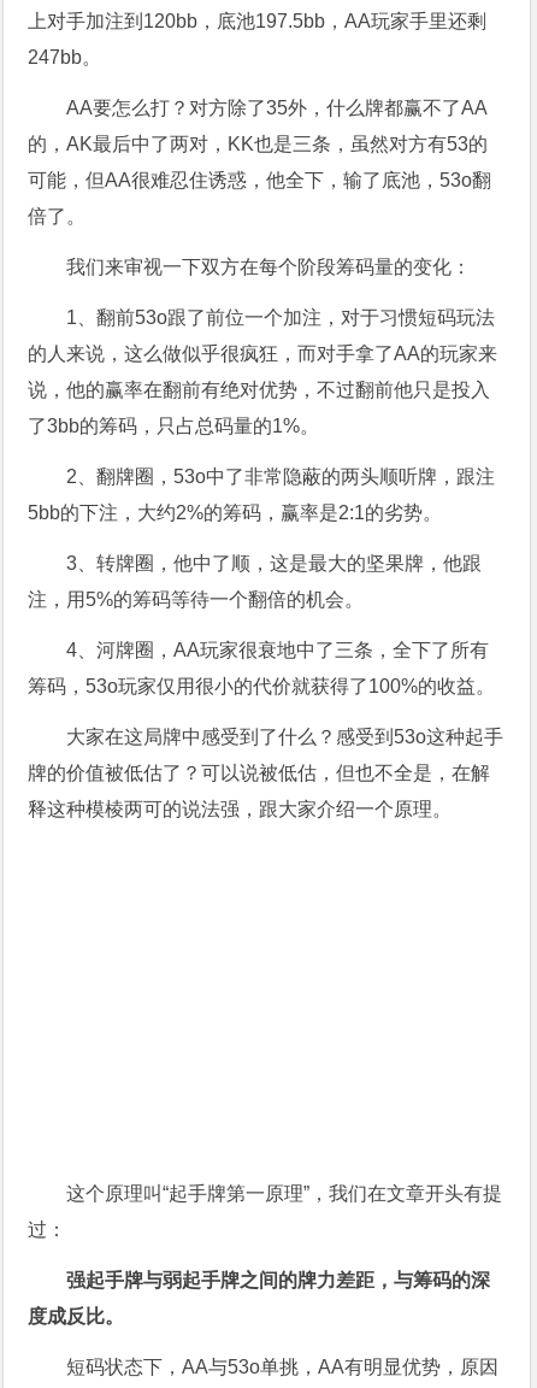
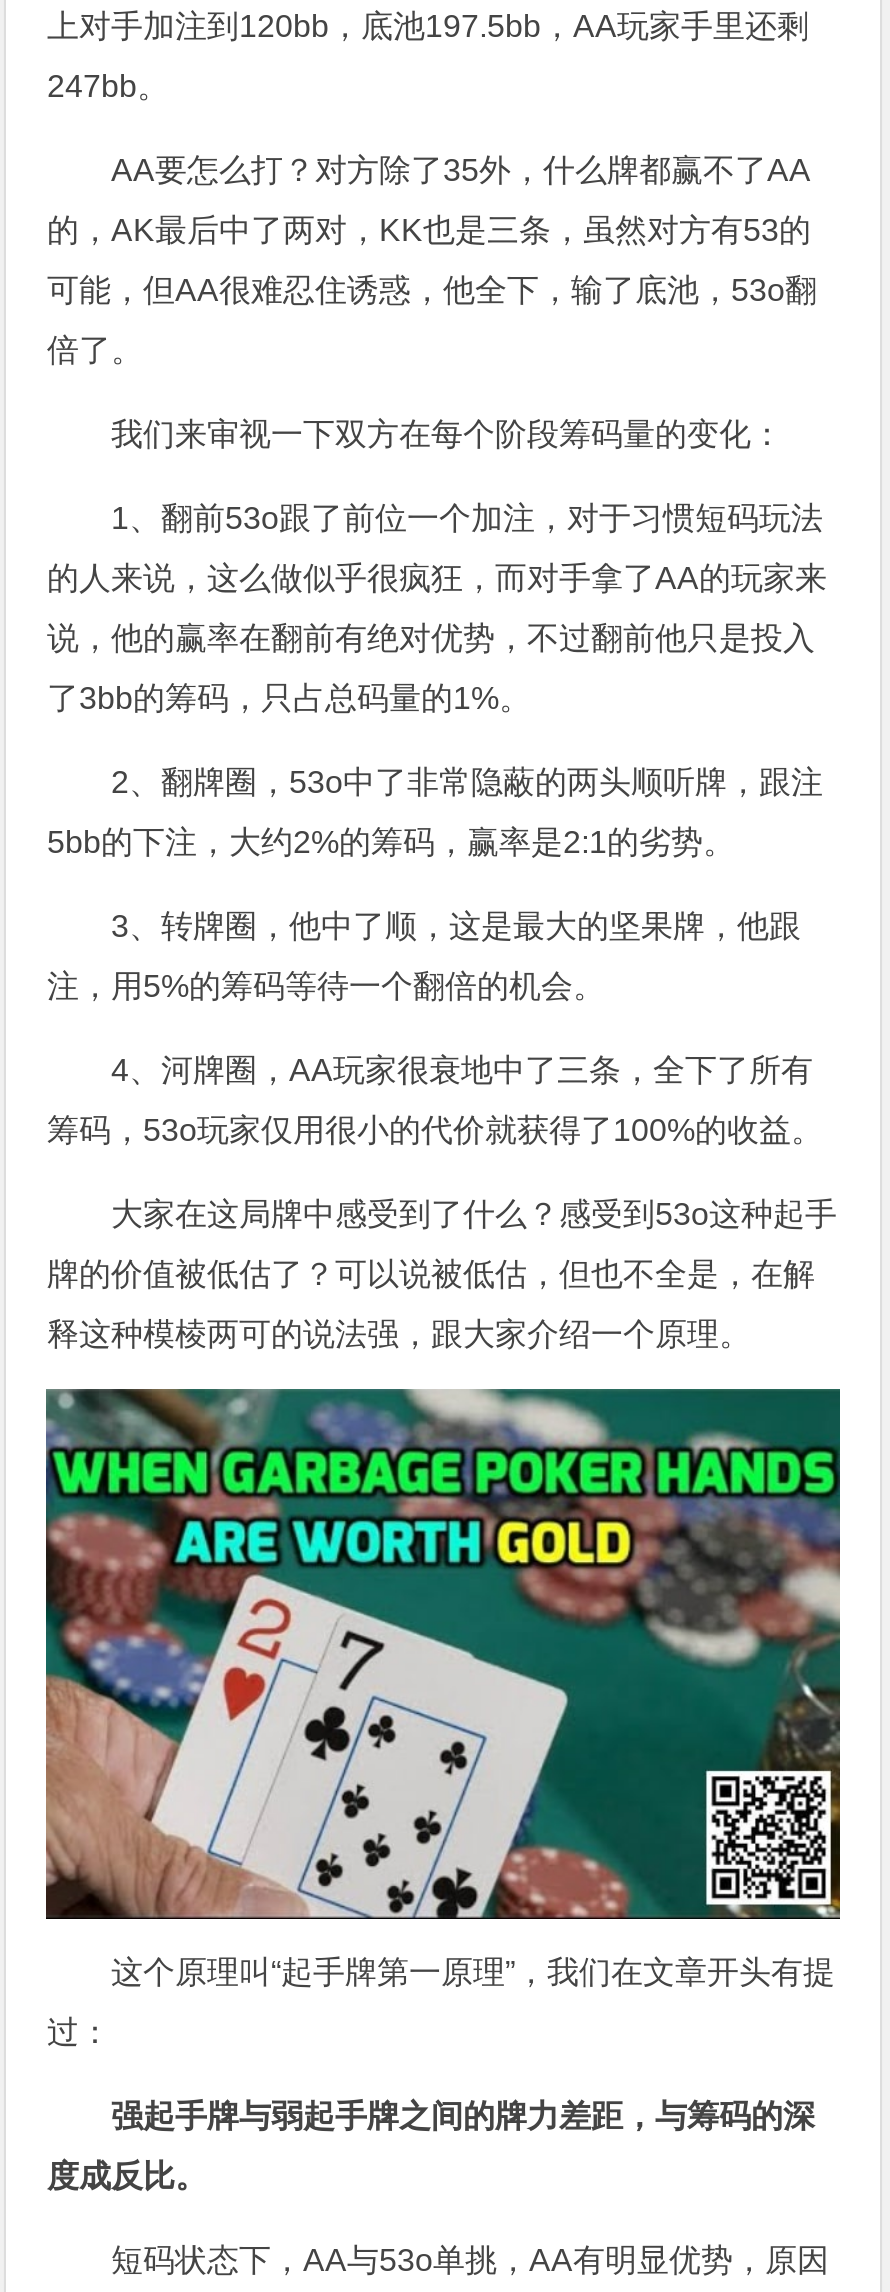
none -> [44,1387,842,1921] [image]

